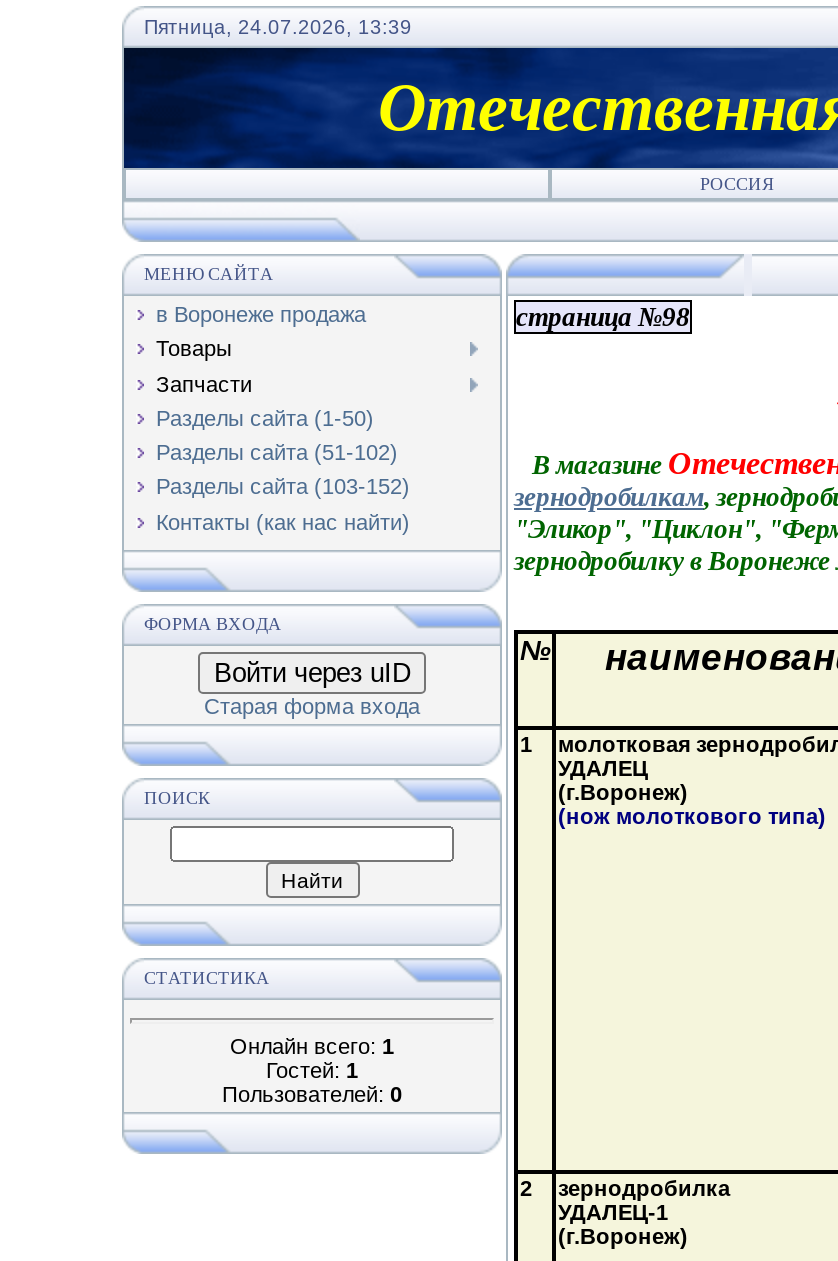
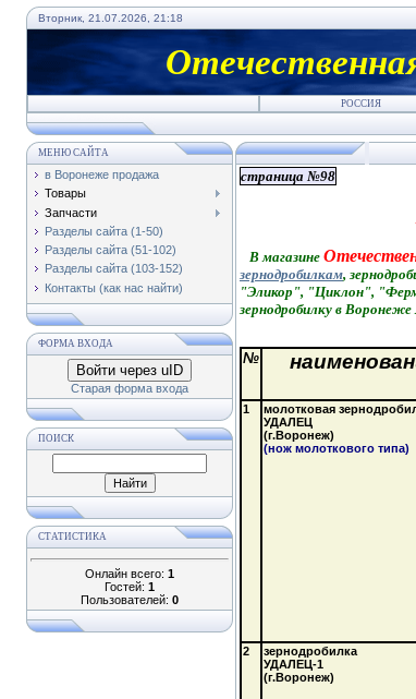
[144,16,412,38] Пятница, 24.07.2026, 13:39 -> [38,12,183,24] Вторник, 21.07.2026, 21:18

